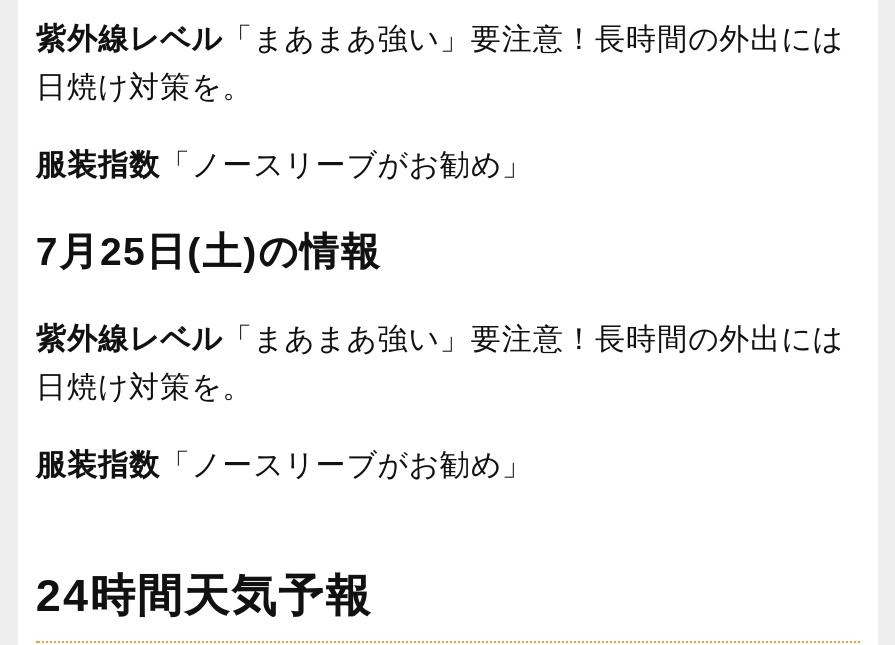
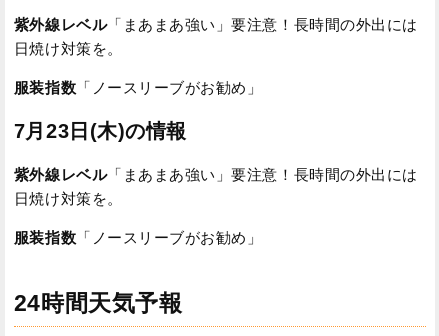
[36,229,382,273] 7月25日(土)の情報 -> [14,120,187,142] 7月23日(木)の情報

